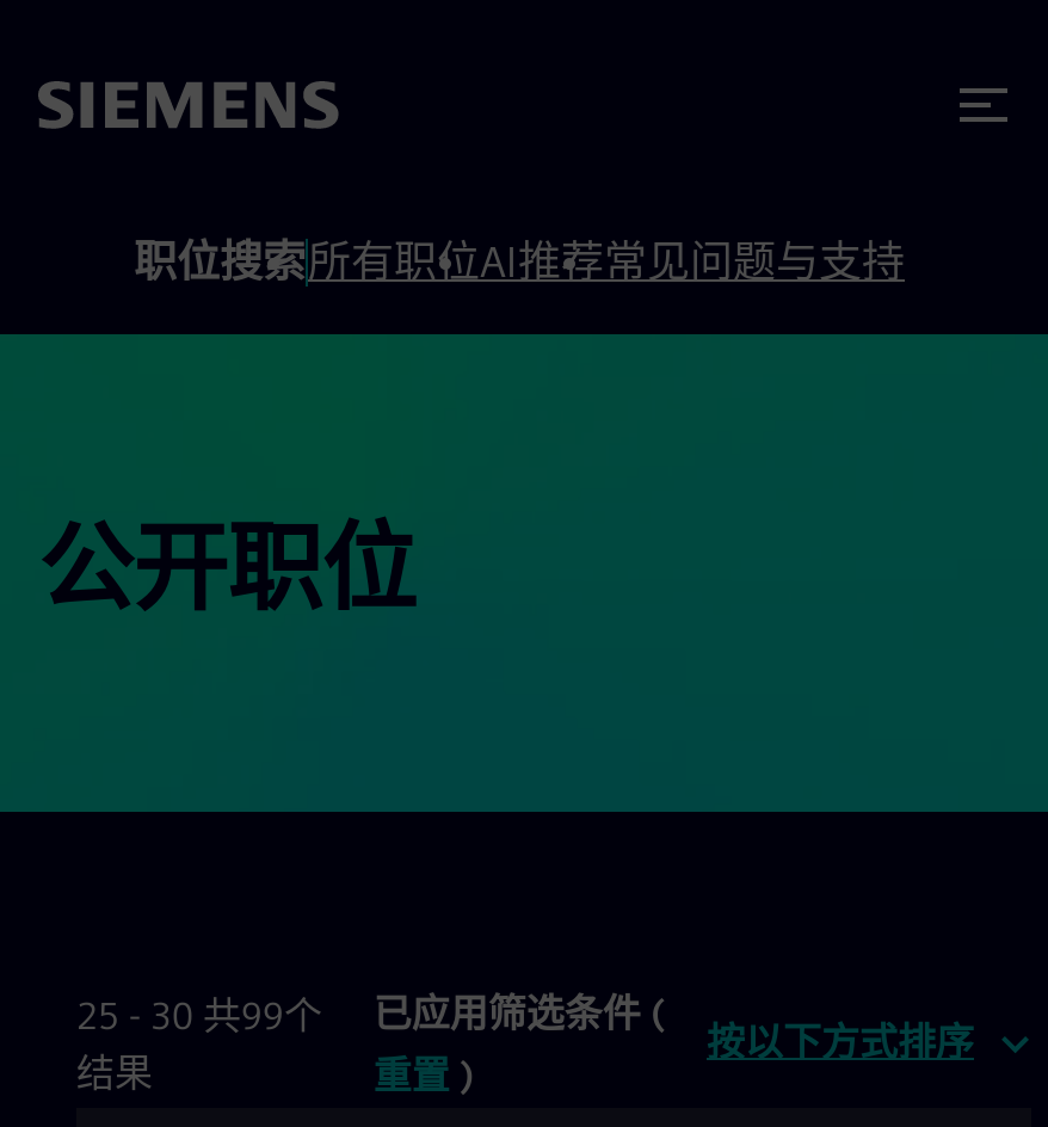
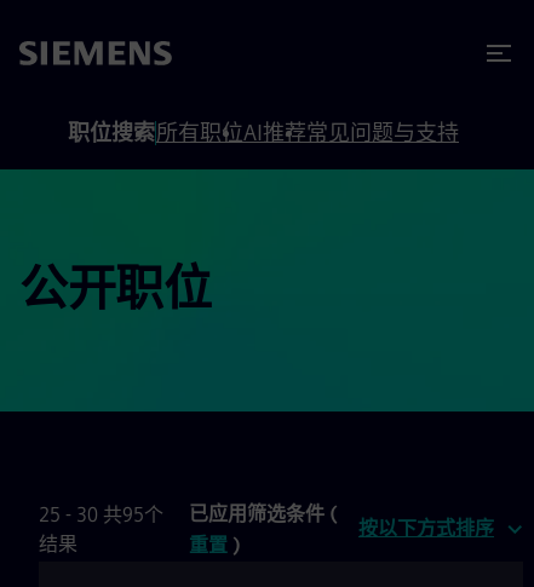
[76,991,667,1039] 25 - 30 共99个 已应用筛选条件 ( -> [39,502,338,526] 25 - 30 共95个 已应用筛选条件 (

